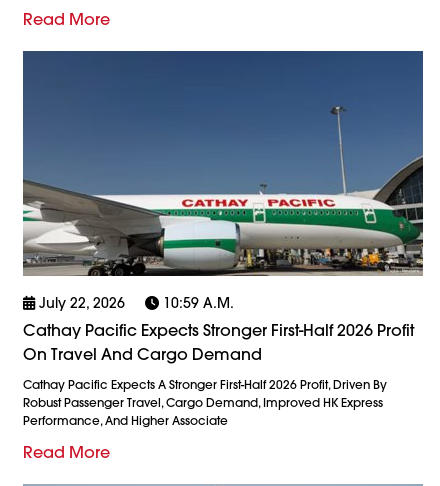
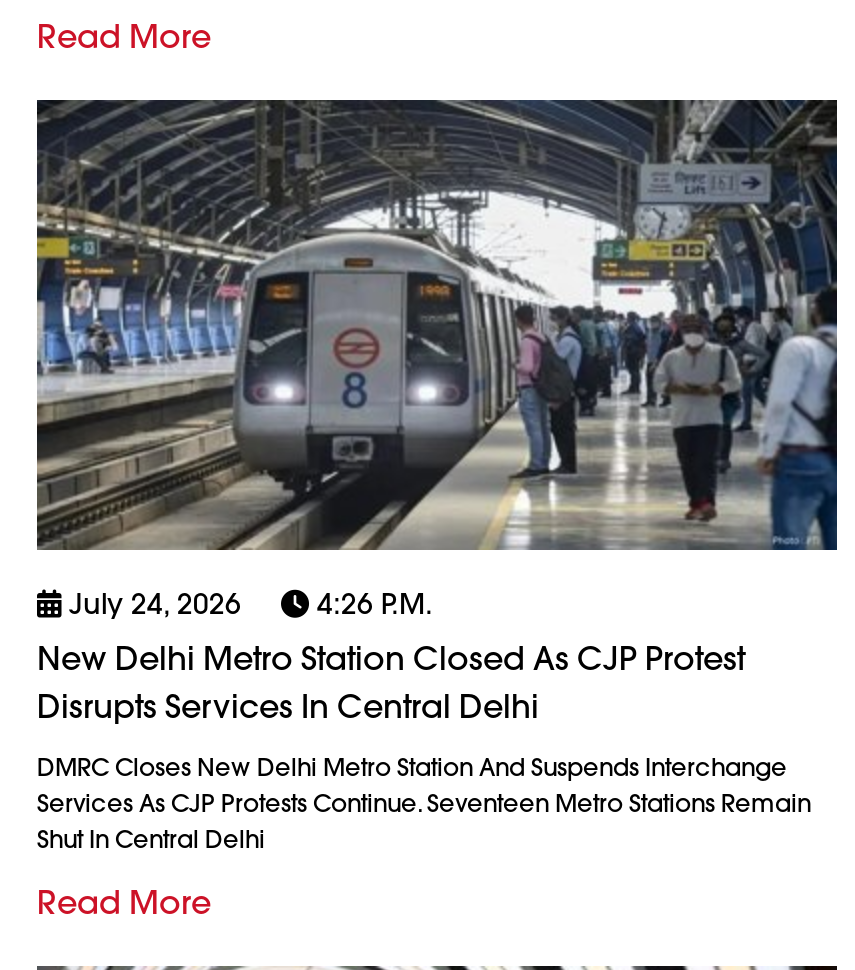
[22,50,424,364] [image] | July 22, 2026 | 10:59 A.m. | Cathay Pacific Expects Stronger First-Half 2026 Profit | On Travel And Cargo Demand -> [35,98,839,725] [image] | July 24, 2026 | 4:26 P.m. | New Delhi Metro Station Closed As CJP Protest | Disrupts Services In Central Delhi
[23,377,387,428] Cathay Pacific Expects A Stronger First-Half 2026 Profit, Driven By | Robust Passenger Travel, Cargo Demand, Improved HK Express | Performance, And Higher Associate -> [37,751,811,853] DMRC Closes New Delhi Metro Station And Suspends Interchange | Services As CJP Protests Continue. Seventeen Metro Stations Remain | Shut In Central Delhi

